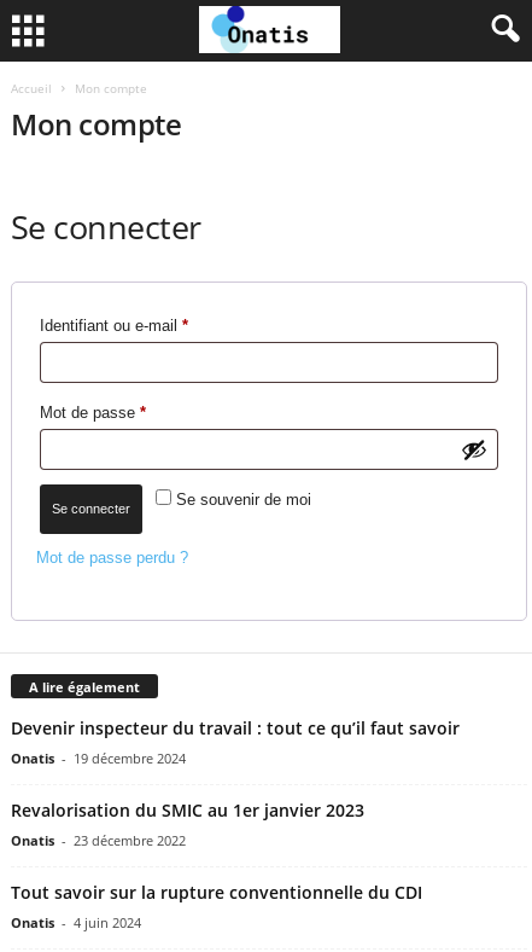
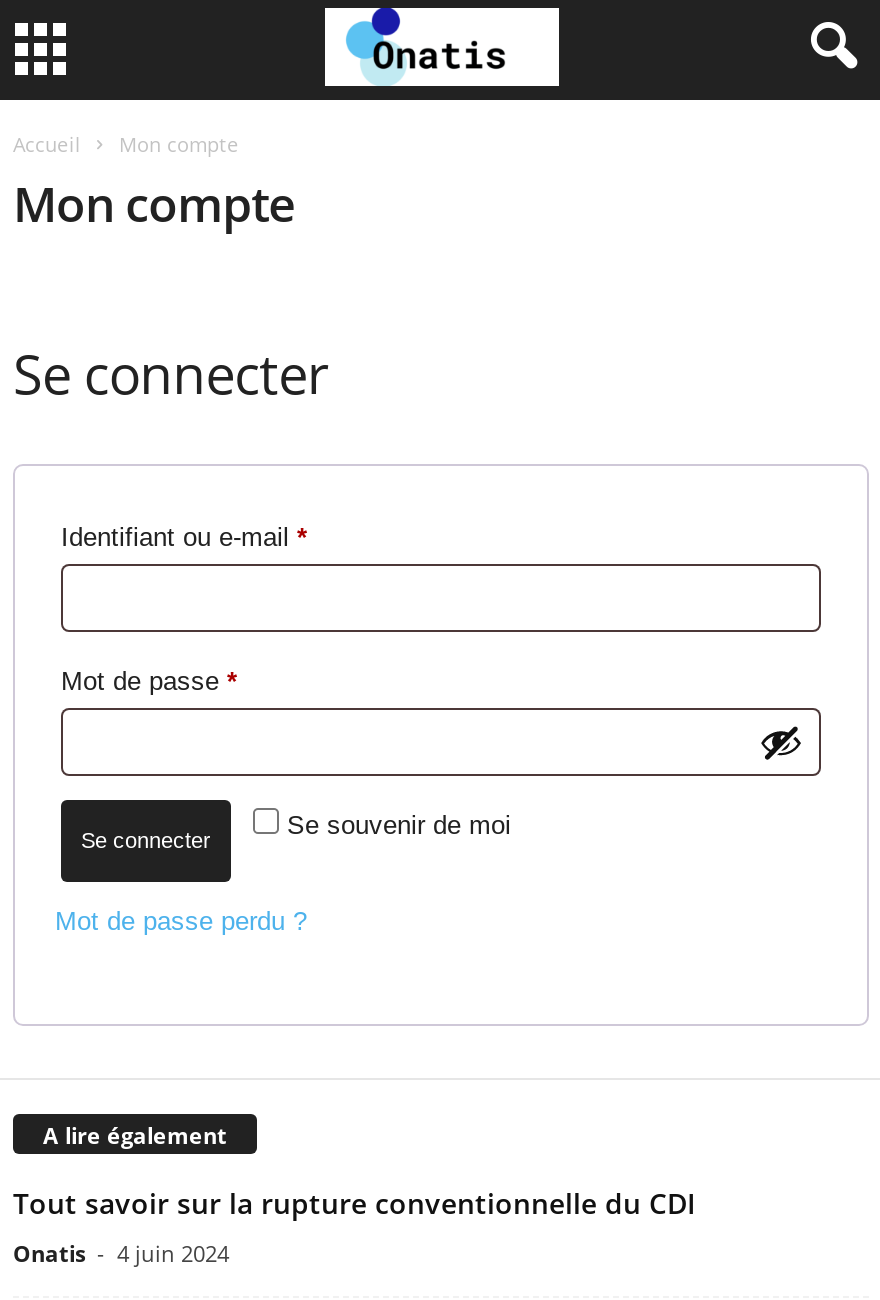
[11,716,460,849] Devenir inspecteur du travail : tout ce qu’il faut savoir | Onatis - 19 décembre 2024 | Revalorisation du SMIC au 1er janvier 2023 | Onatis - 23 décembre 2022 -> none

